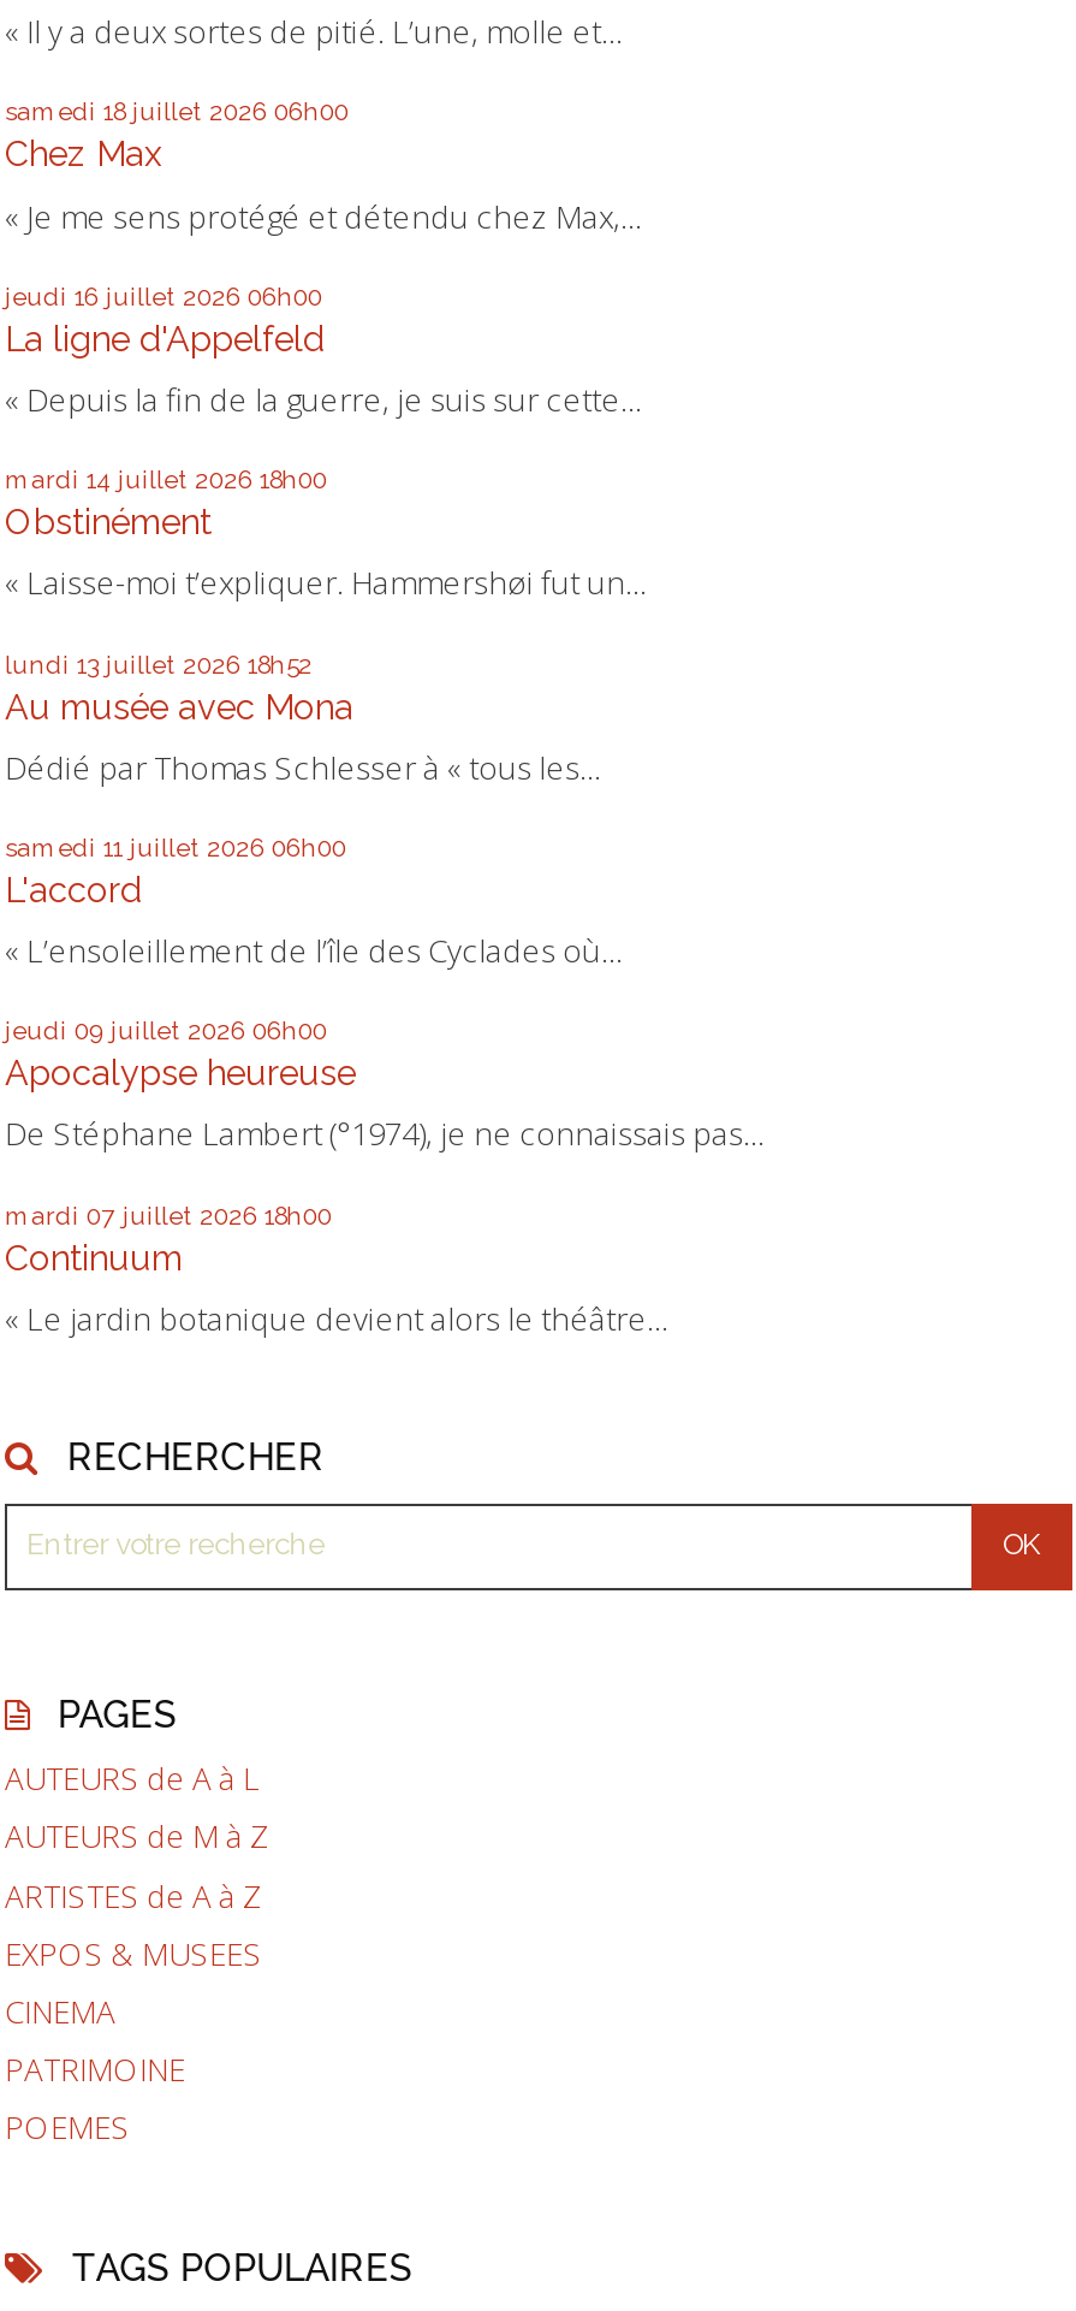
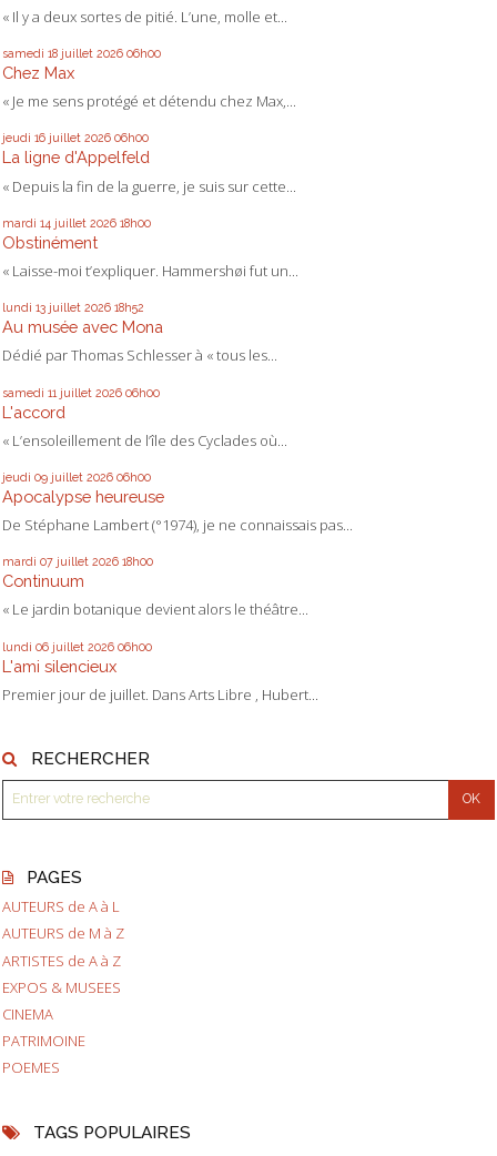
none -> [2,640,318,704] lundi 06 juillet 2026 06h00 | L'ami silencieux | Premier jour de juillet. Dans Arts Libre , Hubert...

